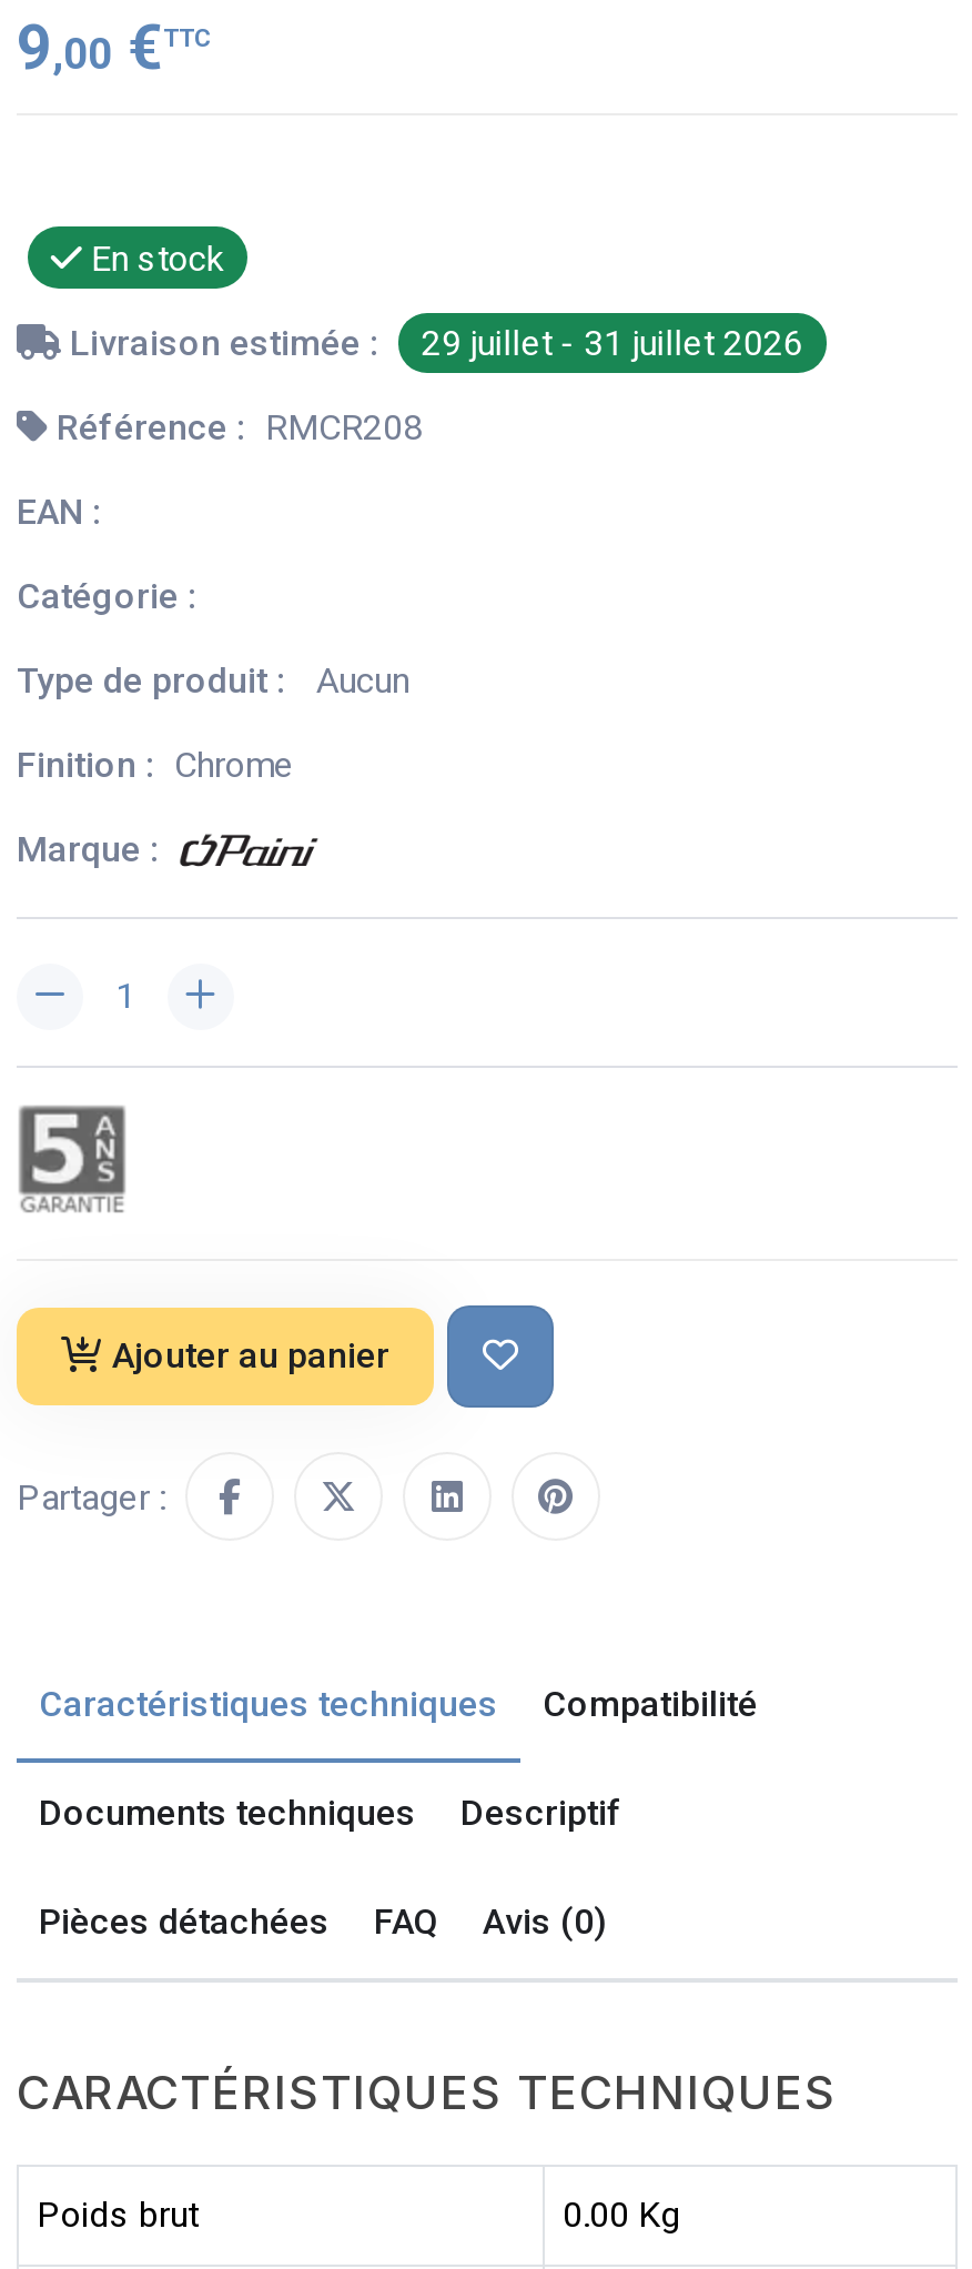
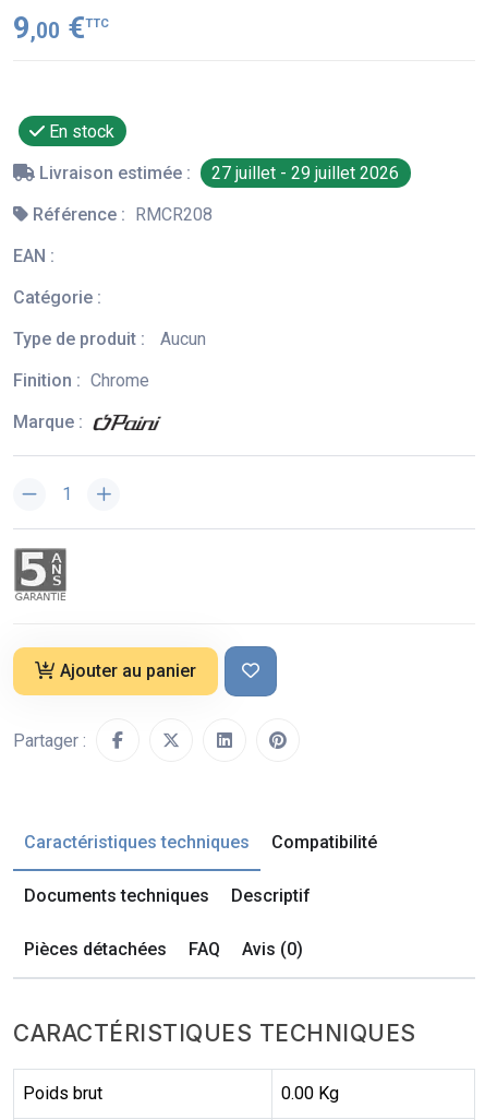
[421,321,803,363] 29 juillet - 31 juillet 2026 -> [212,162,399,183] 27 juillet - 29 juillet 2026

